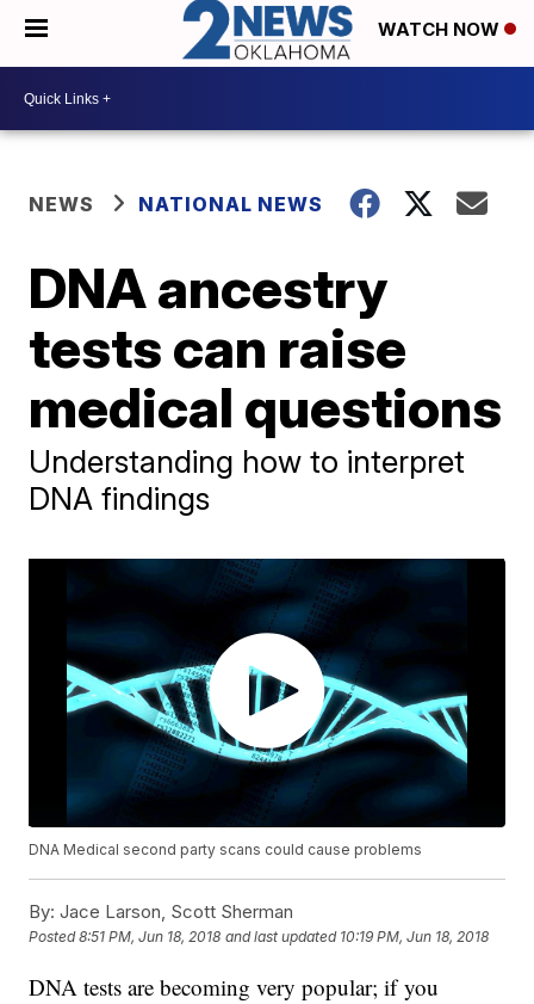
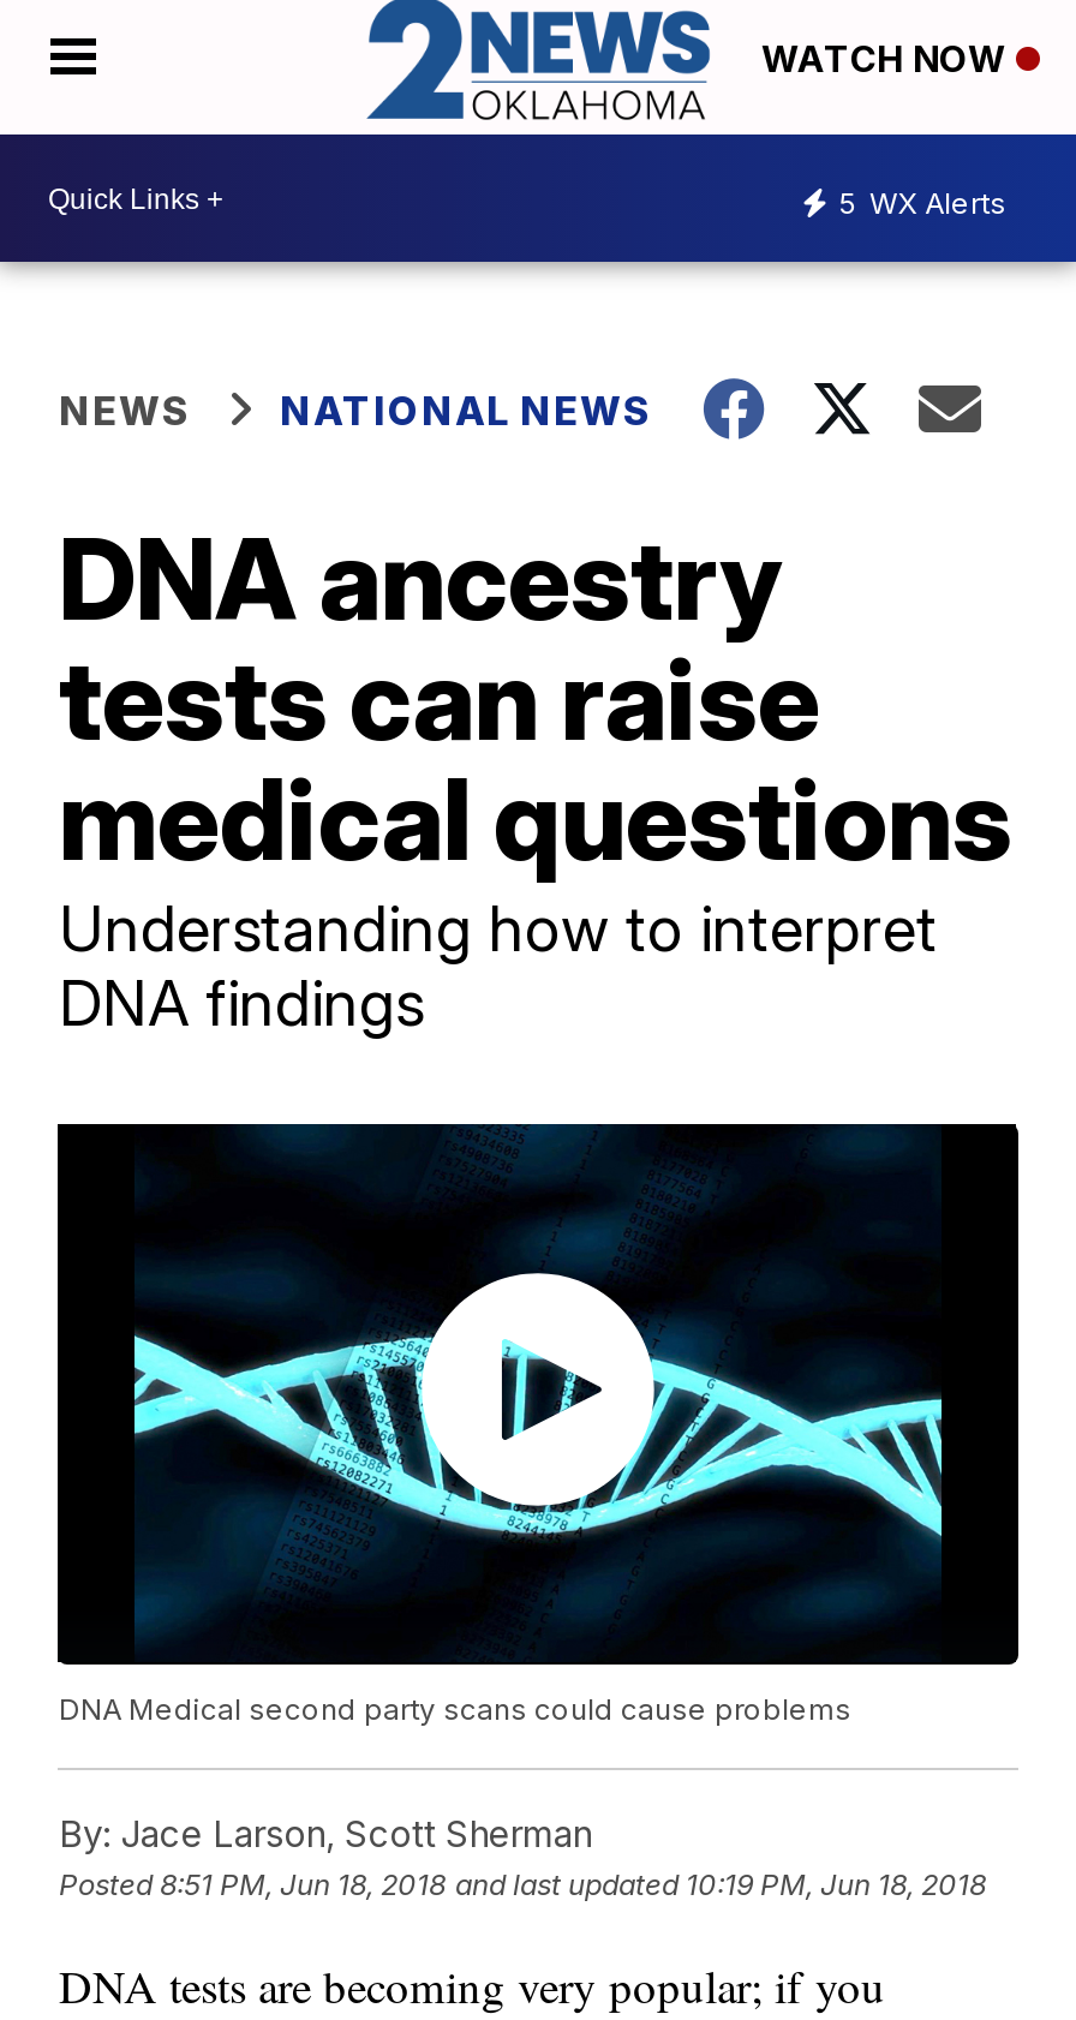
none -> [838,184,1006,220] 5 WX Alerts

